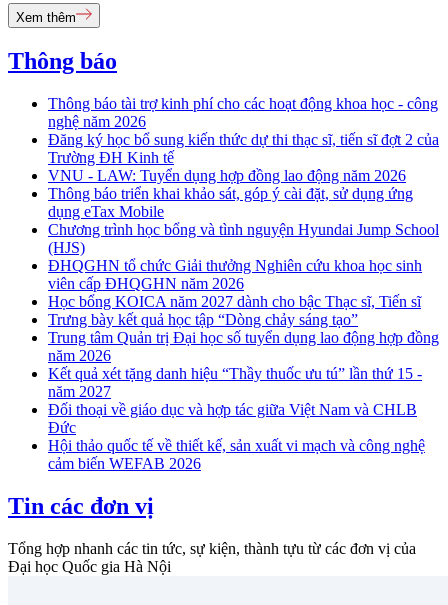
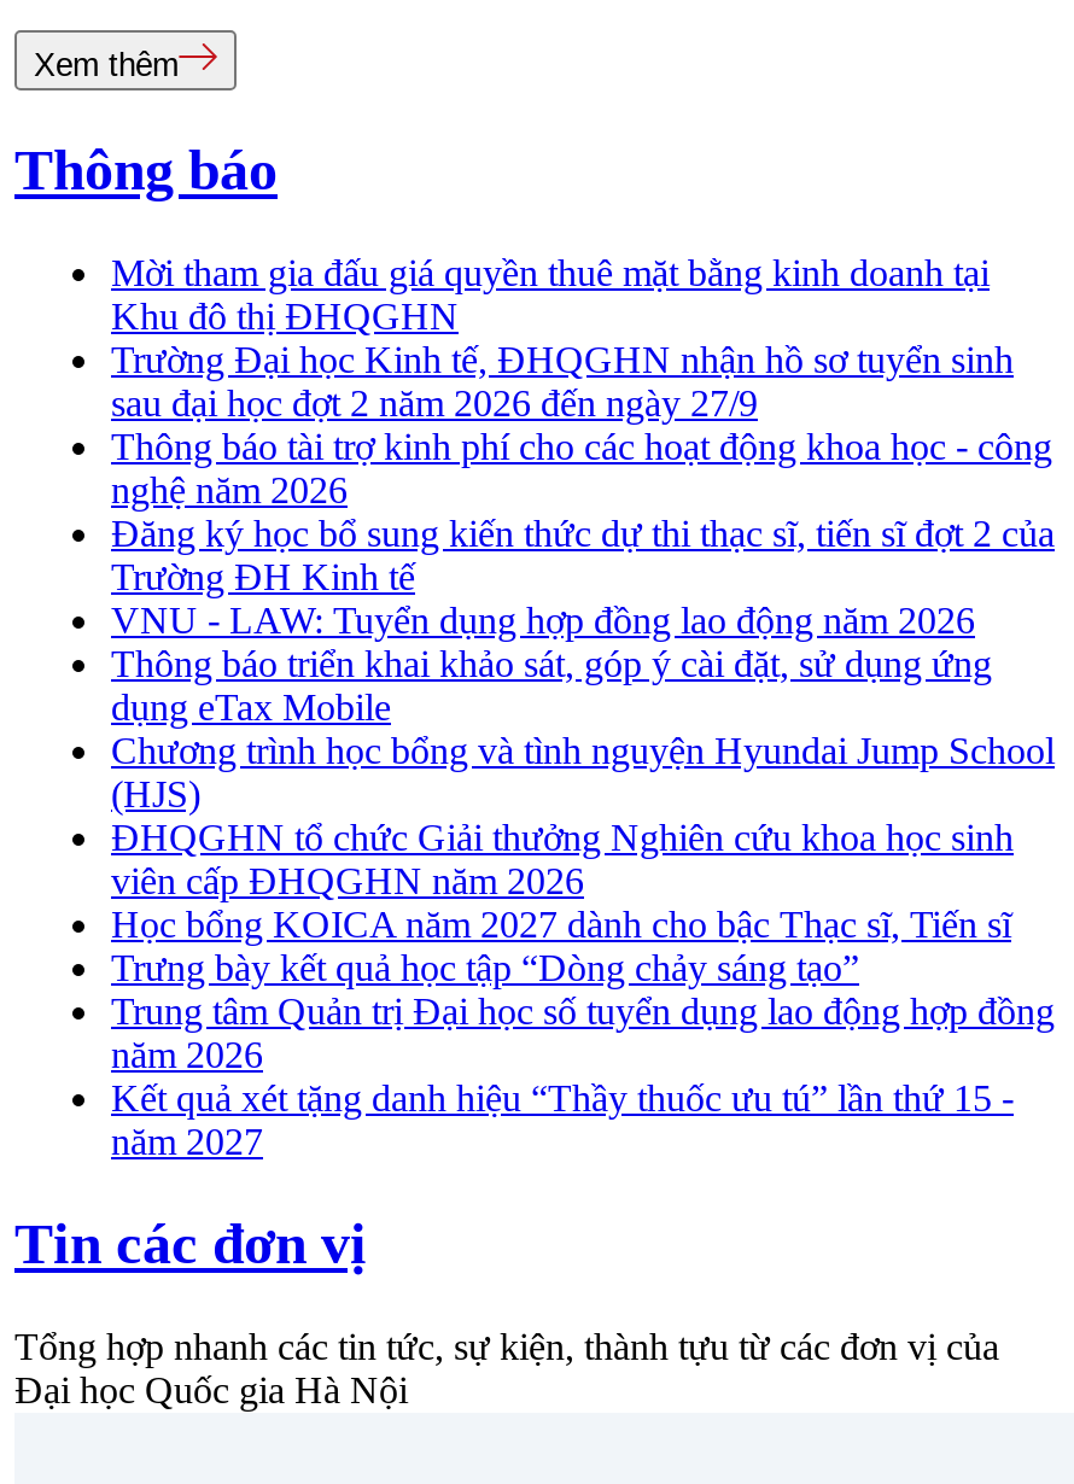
none -> [111,253,1014,424] Mời tham gia đấu giá quyền thuê mặt bằng kinh doanh tại | Khu đô thị ĐHQGHN | Trường Đại học Kinh tế, ĐHQGHN nhận hồ sơ tuyển sinh | sau đại học đợt 2 năm 2026 đến ngày 27/9
moved [48,95,439,400] -> [111,426,1055,1162]: Thông báo tài trợ kinh phí cho các hoạt động khoa học - công | nghệ năm 2026 | Đăng ký học bổ sung kiến thức dự thi thạc sĩ, tiến sĩ đợt 2 của | ... | Kết quả xét tặng danh hiệu “Thầy thuốc ưu tú” lần thứ 15 - | năm 2027
[48,401,425,472] Đối thoại về giáo dục và hợp tác giữa Việt Nam và CHLB | Đức | Hội thảo quốc tế về thiết kế, sản xuất vi mạch và công nghệ | cảm biến WEFAB 2026 -> none

